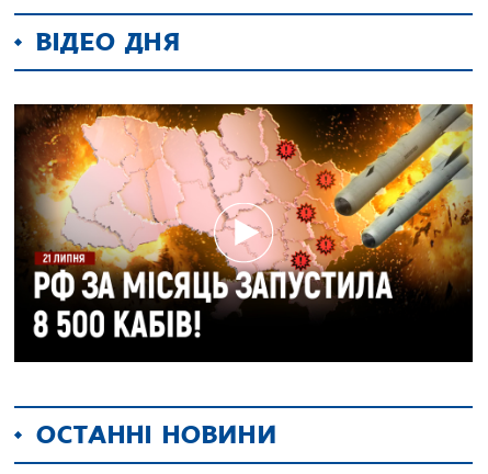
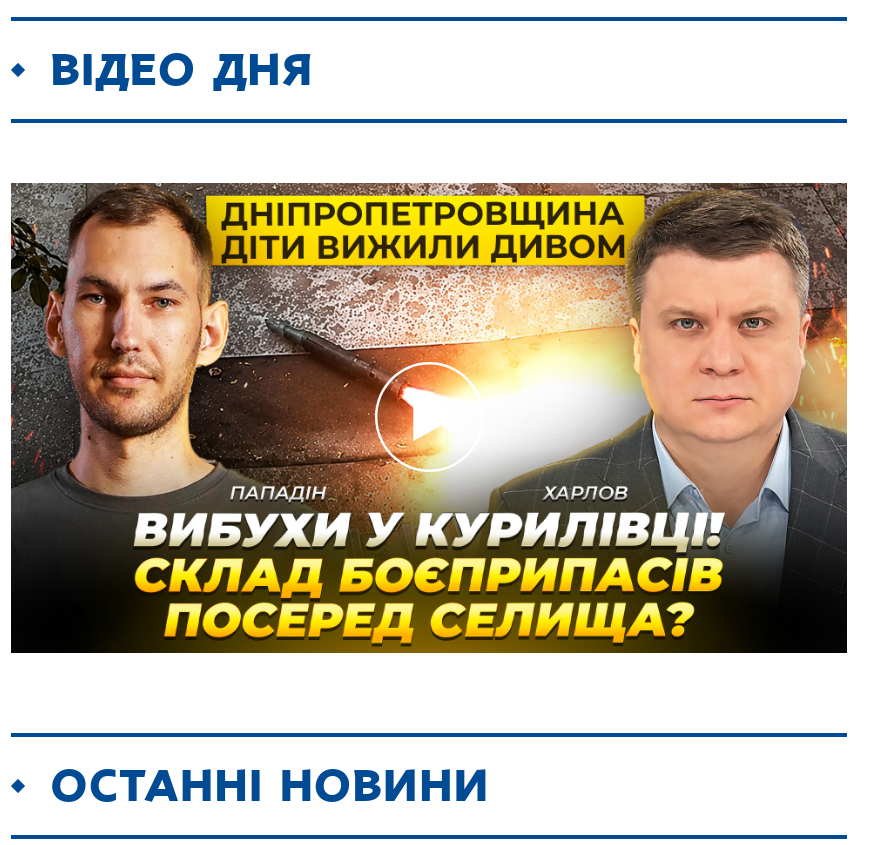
[13,103,474,363] [image] -> [9,181,849,655] [image]

